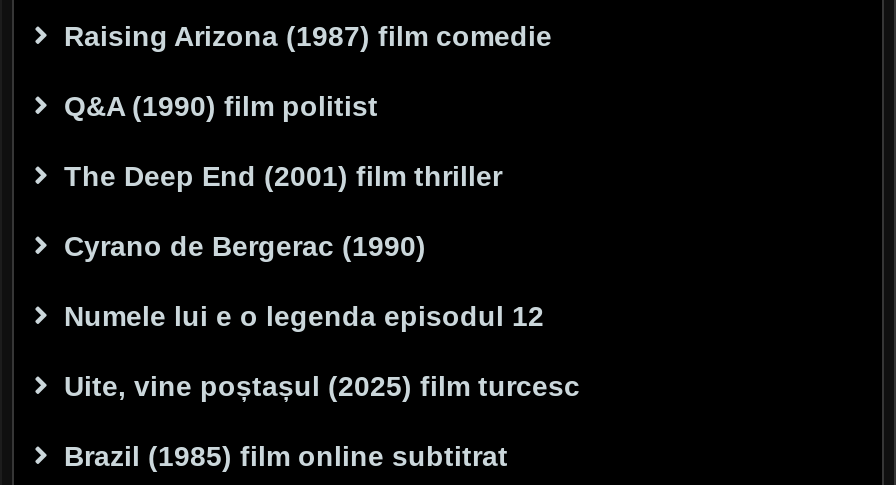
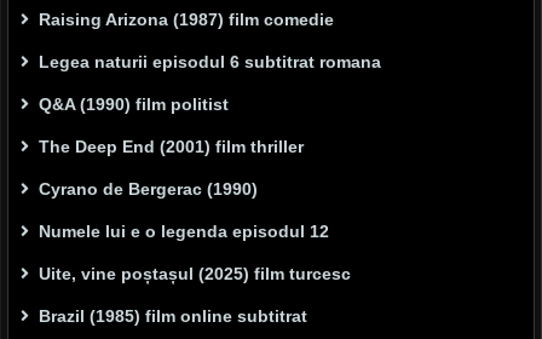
none -> [39,53,381,72] Legea naturii episodul 6 subtitrat romana

